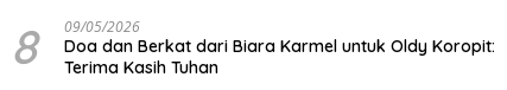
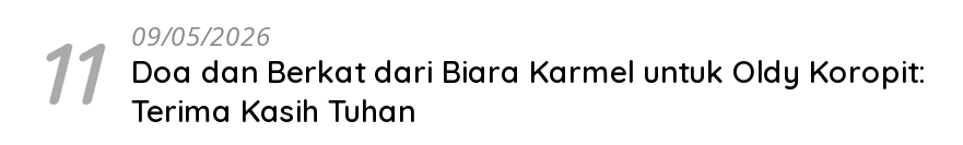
[11,17,495,78] 8 09/05/2026 Doa dan Berkat dari Biara Karmel untuk Oldy Koropit: Terima Kasih Tuhan -> [33,18,925,131] 11 09/05/2026 Doa dan Berkat dari Biara Karmel untuk Oldy Koropit: Terima Kasih Tuhan

